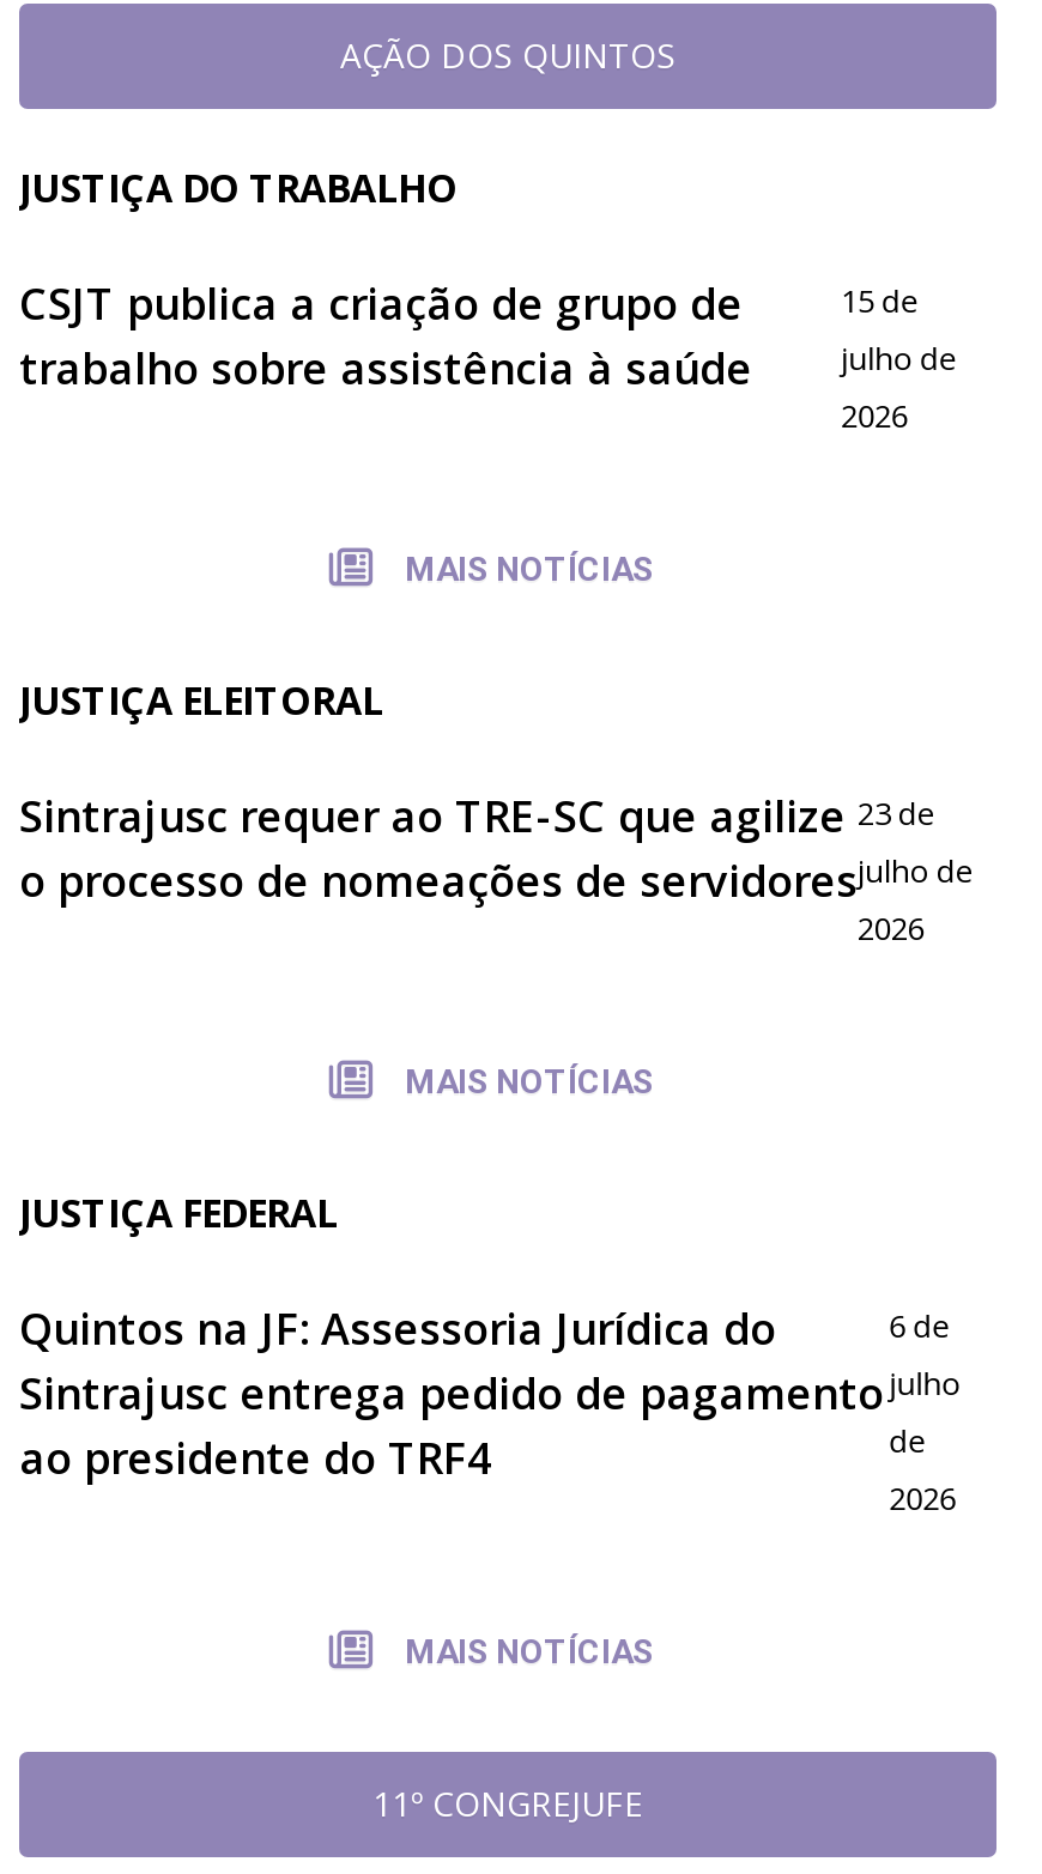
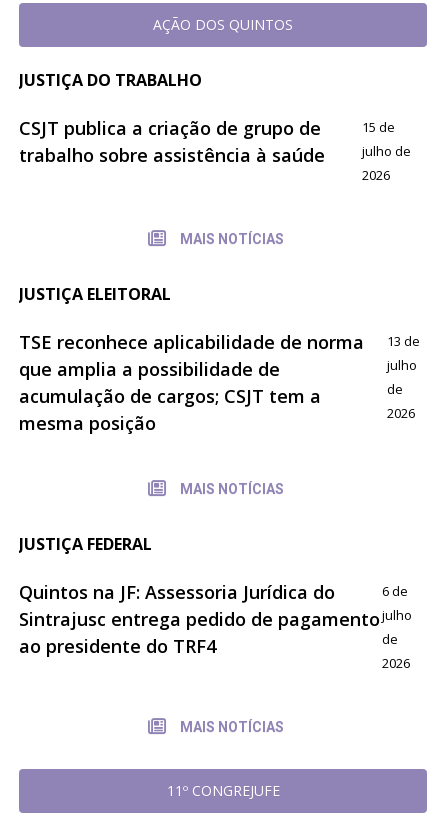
[19,786,858,909] Sintrajusc requer ao TRE-SC que agilize | o processo de nomeações de servidores -> [19,330,364,435] TSE reconhece aplicabilidade de norma | que amplia a possibilidade de | acumulação de cargos; CSJT tem a | mesma posição
[858,791,975,892] 23 de | julho de -> [387,332,420,398] 13 de | julho | de

